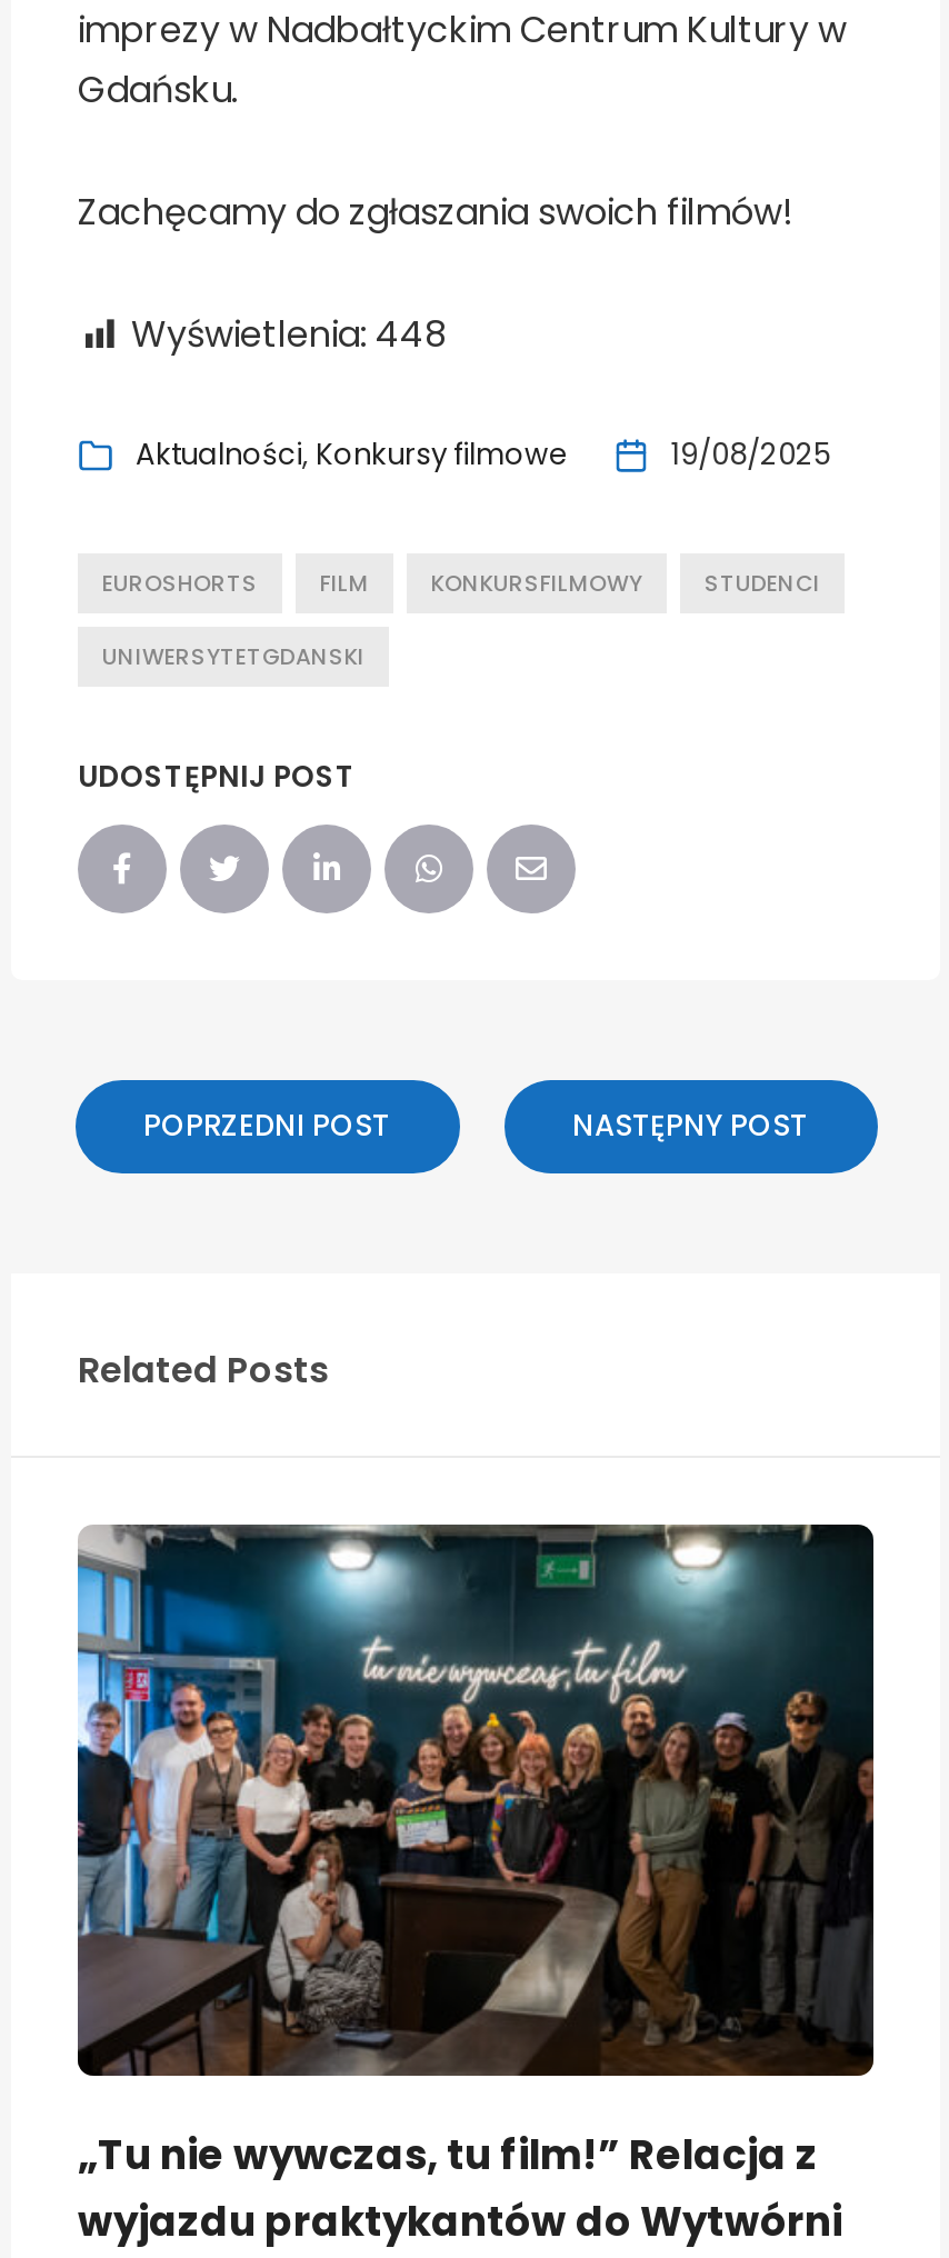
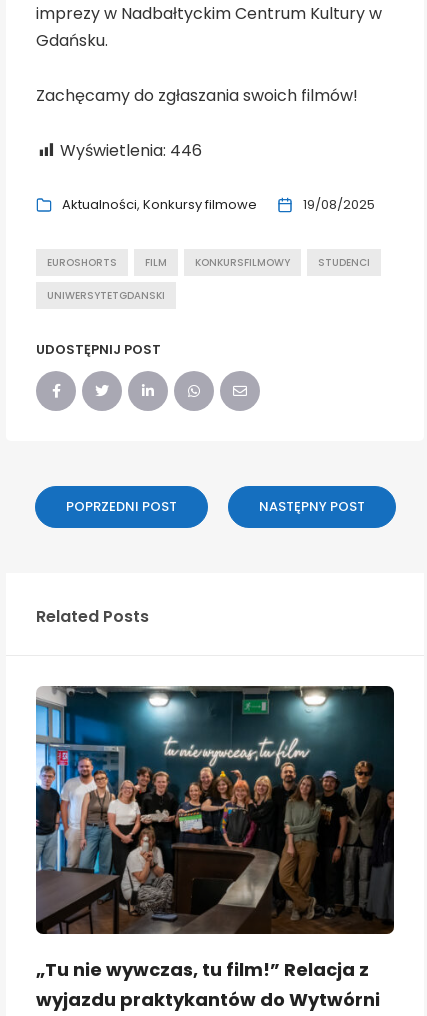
[131,310,447,361] Wyświetlenia: 448 -> [60,139,202,162] Wyświetlenia: 446

